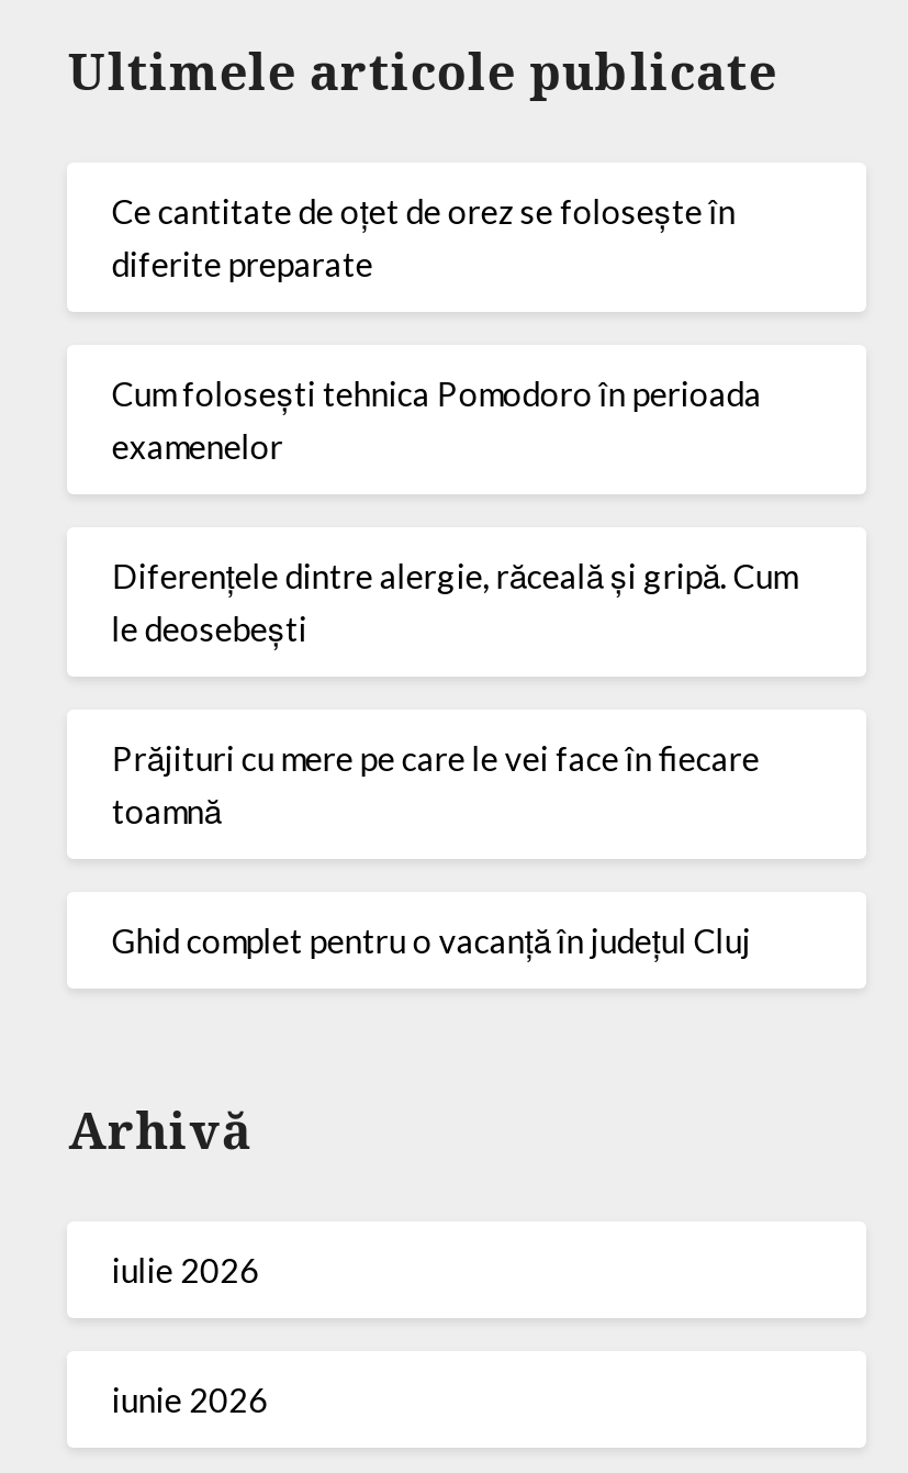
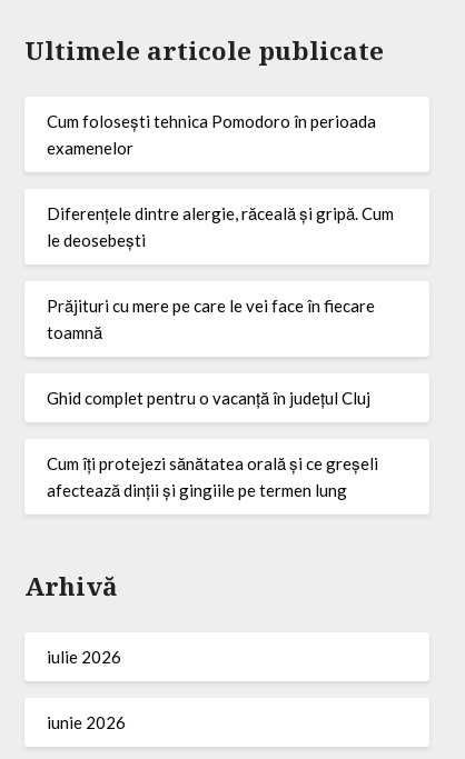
[112,190,735,283] Ce cantitate de oțet de orez se folosește în | diferite preparate -> none
moved [112,373,797,959] -> [47,111,394,408]: Cum folosești tehnica Pomodoro în perioada | examenelor | Diferențele dintre alergie, răceală și gripă. Cum | le deosebești | Prăjituri cu mere pe care le vei face în fiecare | toamnă | Ghid complet pentru o vacanță în județul Cluj
none -> [47,453,379,500] Cum îți protejezi sănătatea orală și ce greșeli | afectează dinții și gingiile pe termen lung

